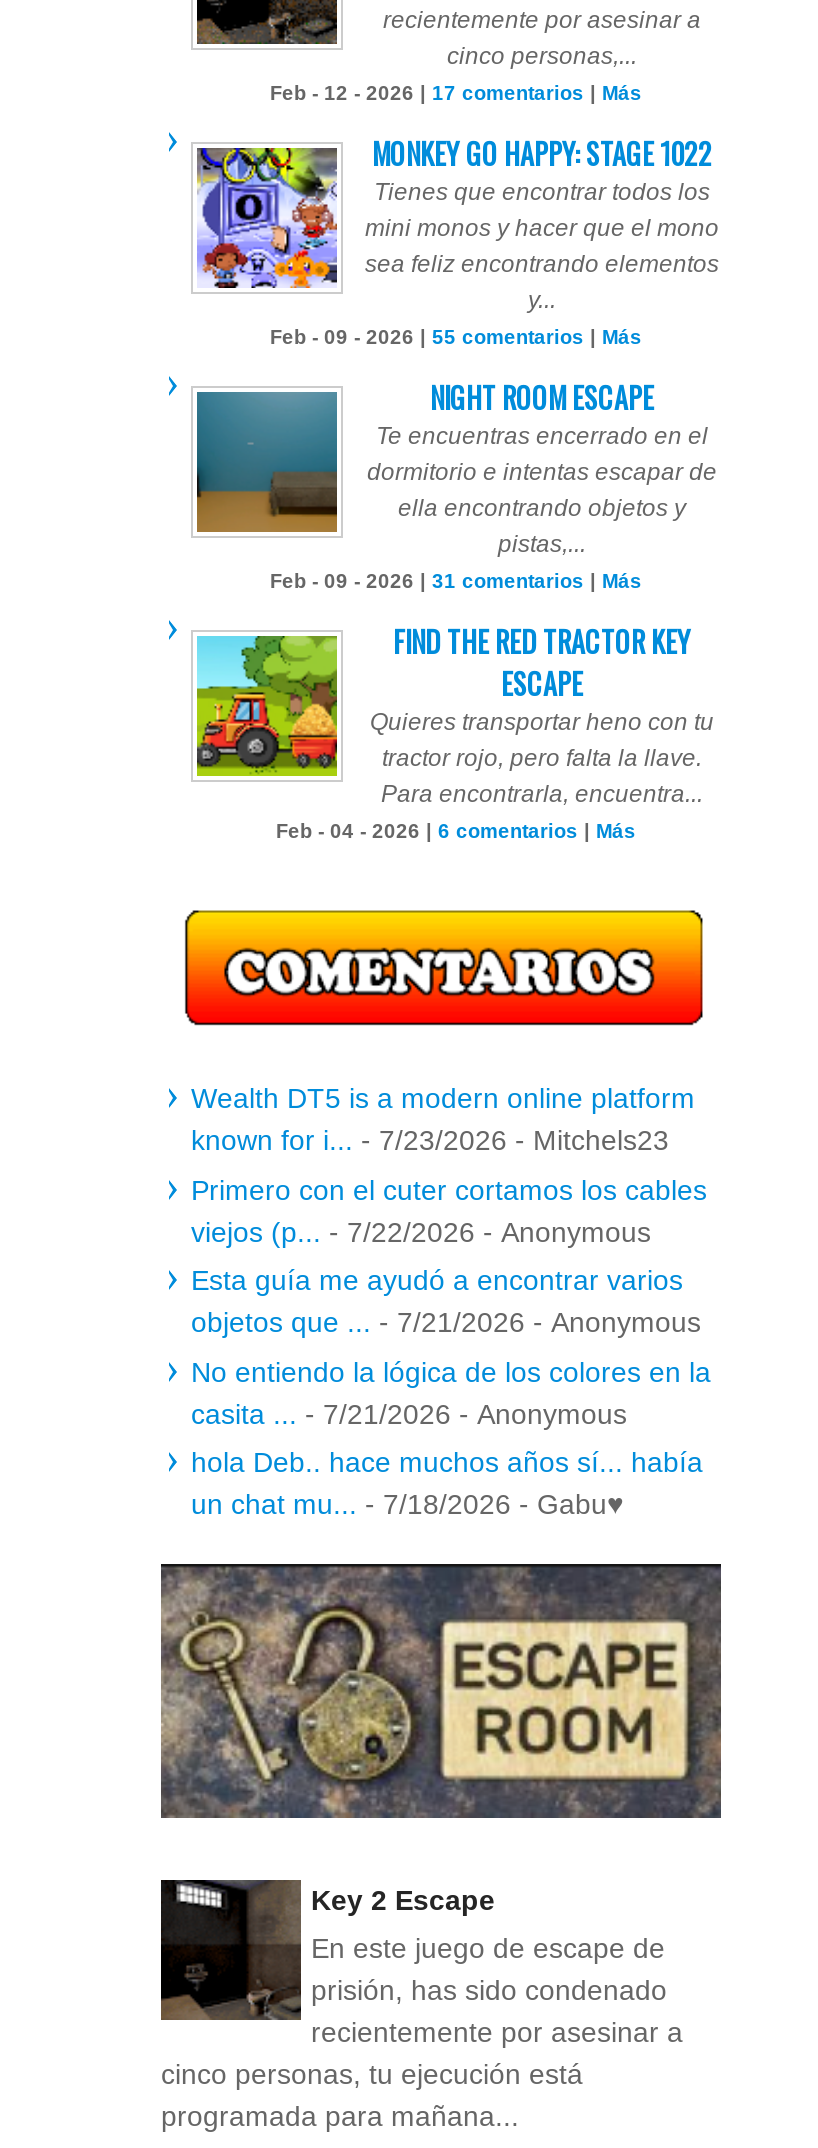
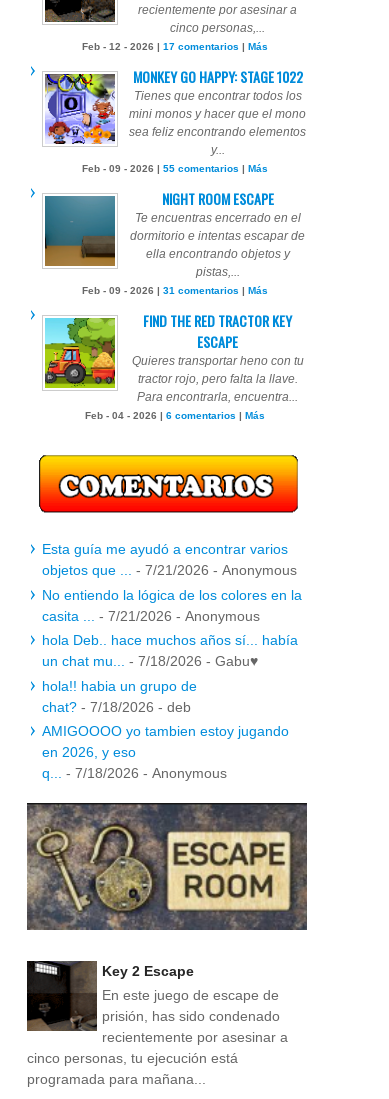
[191,1082,707,1247] Wealth DT5 is a modern online platform | known for i... - 7/23/2026 - Mitchels23 | Primero con el cuter cortamos los cables | viejos (p... - 7/22/2026 - Anonymous -> none
moved [191,1264,711,1478] -> [42,541,302,648]: Esta guía me ayudó a encontrar varios | objetos que ... - 7/21/2026 - Anonymous | No entiendo la lógica de los colores en la | casita ... - 7/21/2026 - Anonymous | hola Deb.. hace muchos años sí... había
none -> [42,677,289,781] hola!! habia un grupo de | chat? - 7/18/2026 - deb | AMIGOOOO yo tambien estoy jugando | en 2026, y eso | q... - 7/18/2026 - Anonymous

